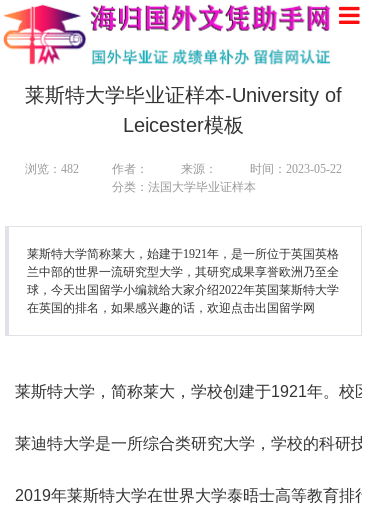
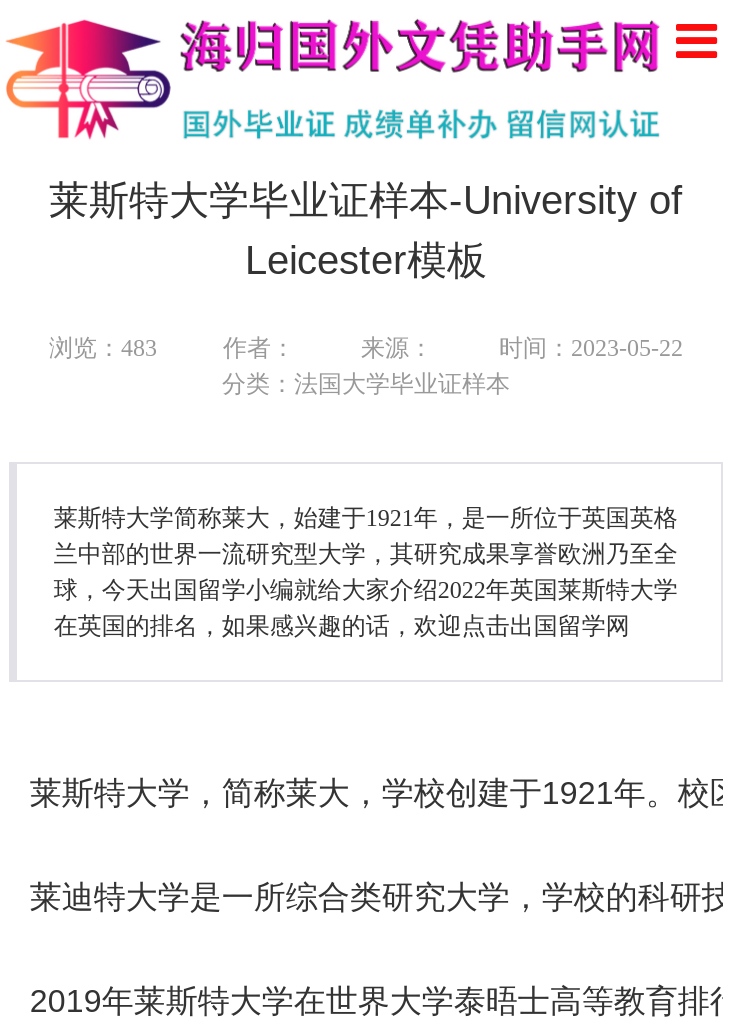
[25,162,79,176] 浏览：482 -> [49,334,157,362] 浏览：483

